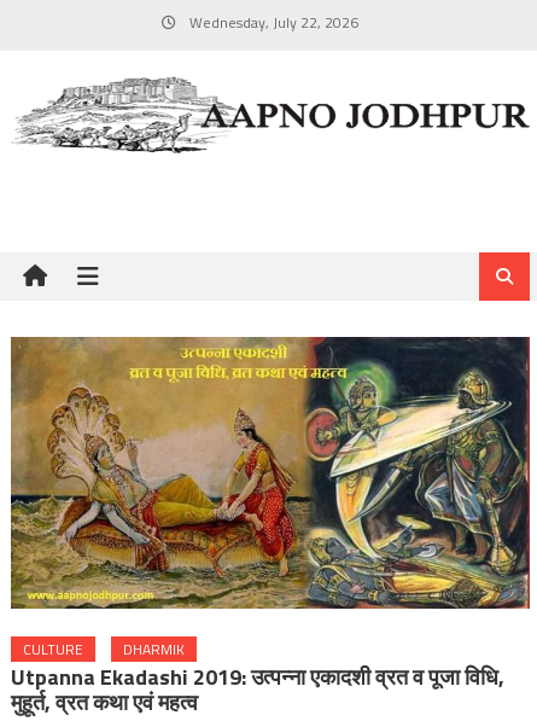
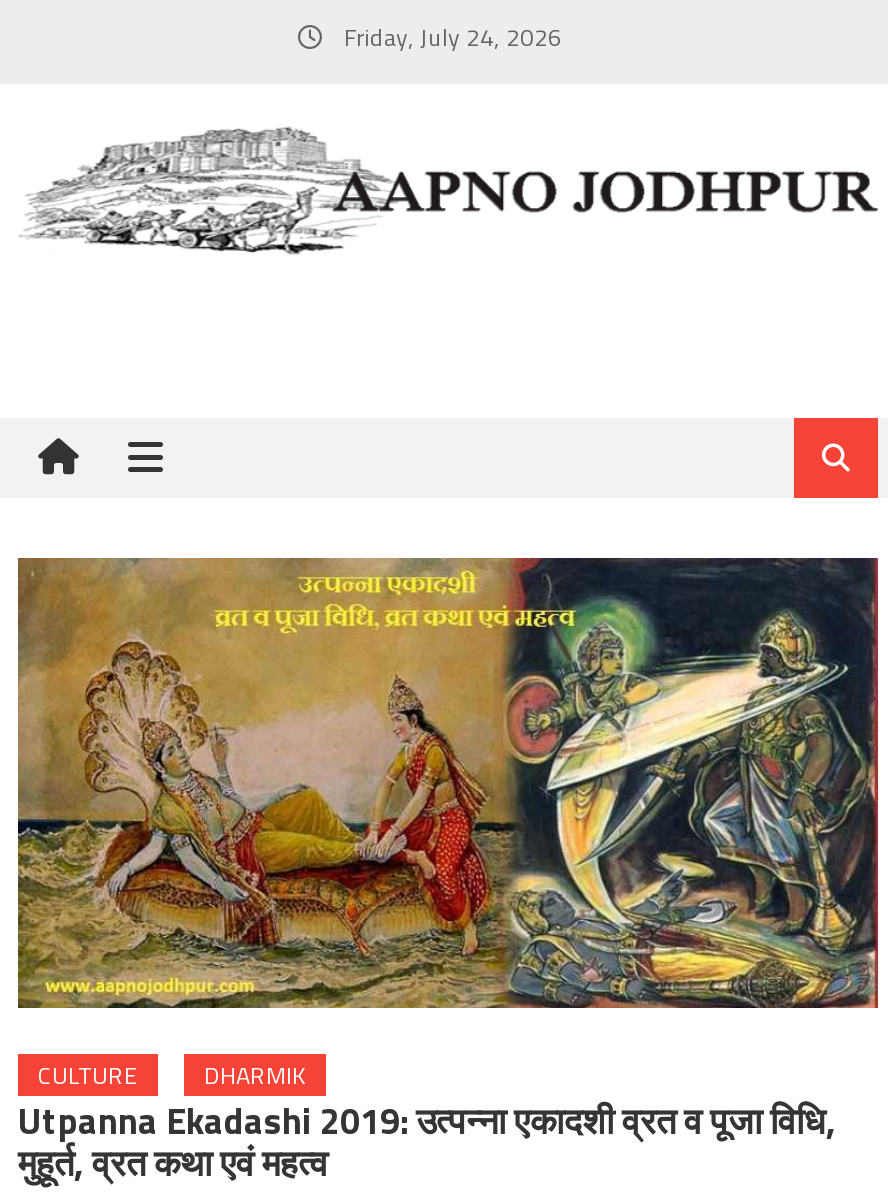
[185,11,358,34] Wednesday, July 22, 2026 -> [338,18,562,56] Friday, July 24, 2026

